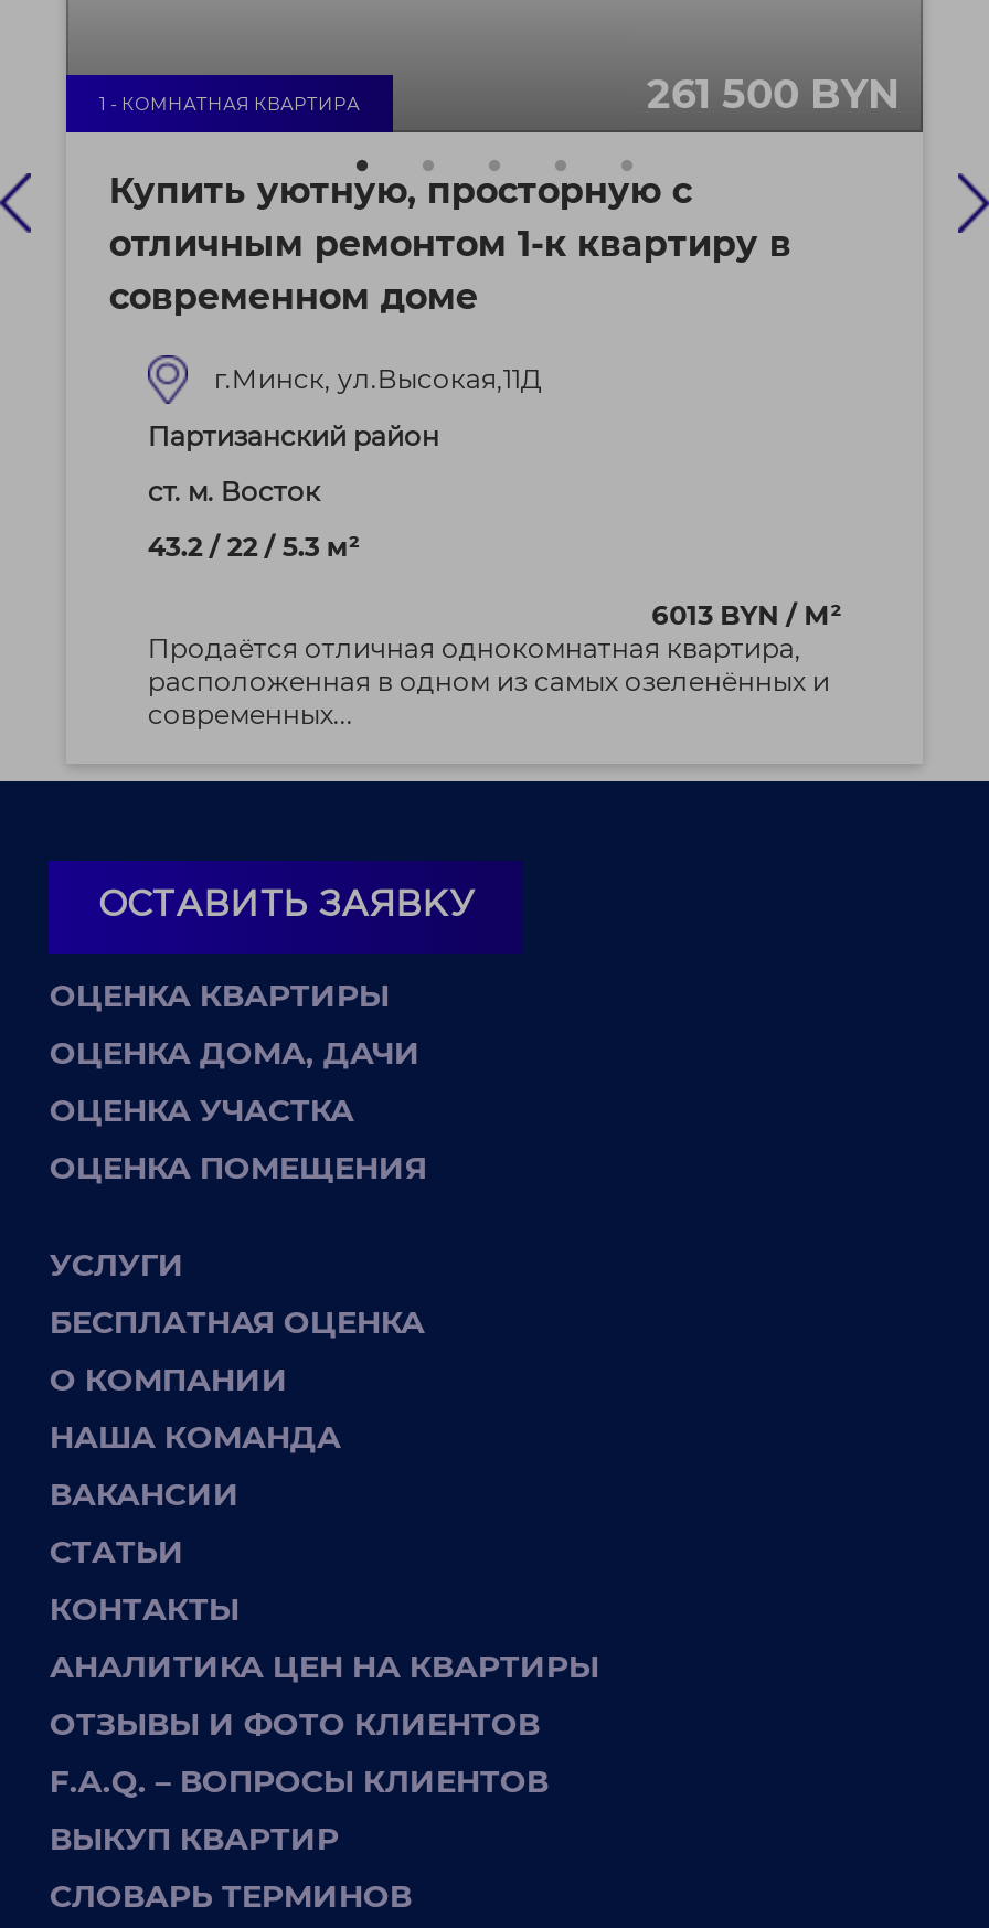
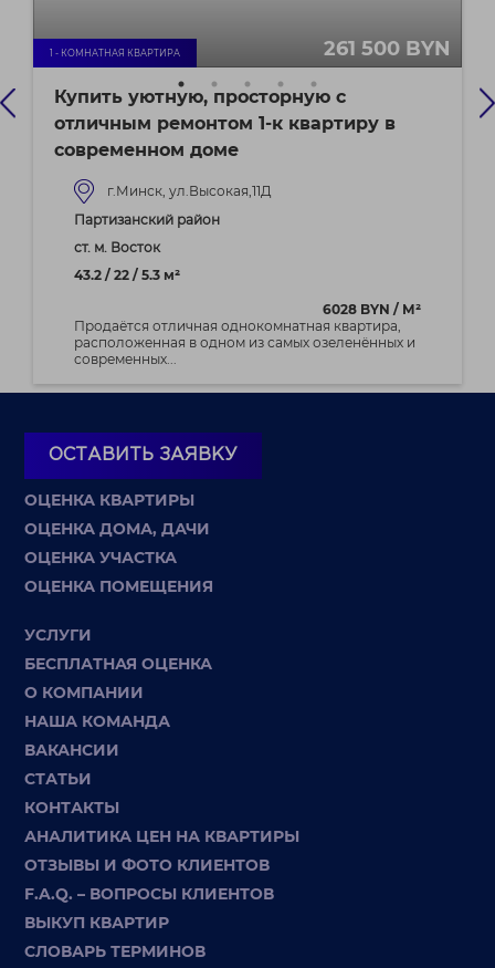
[652,598,842,631] 6013 BYN / М² -> [323,301,421,318] 6028 BYN / М²

